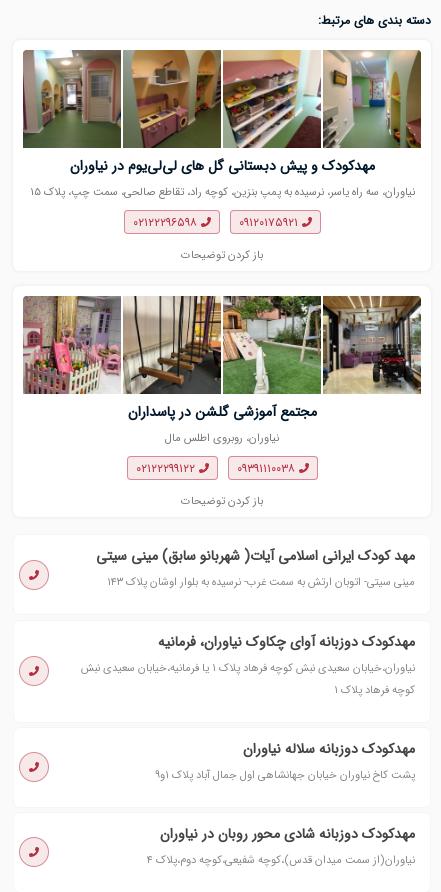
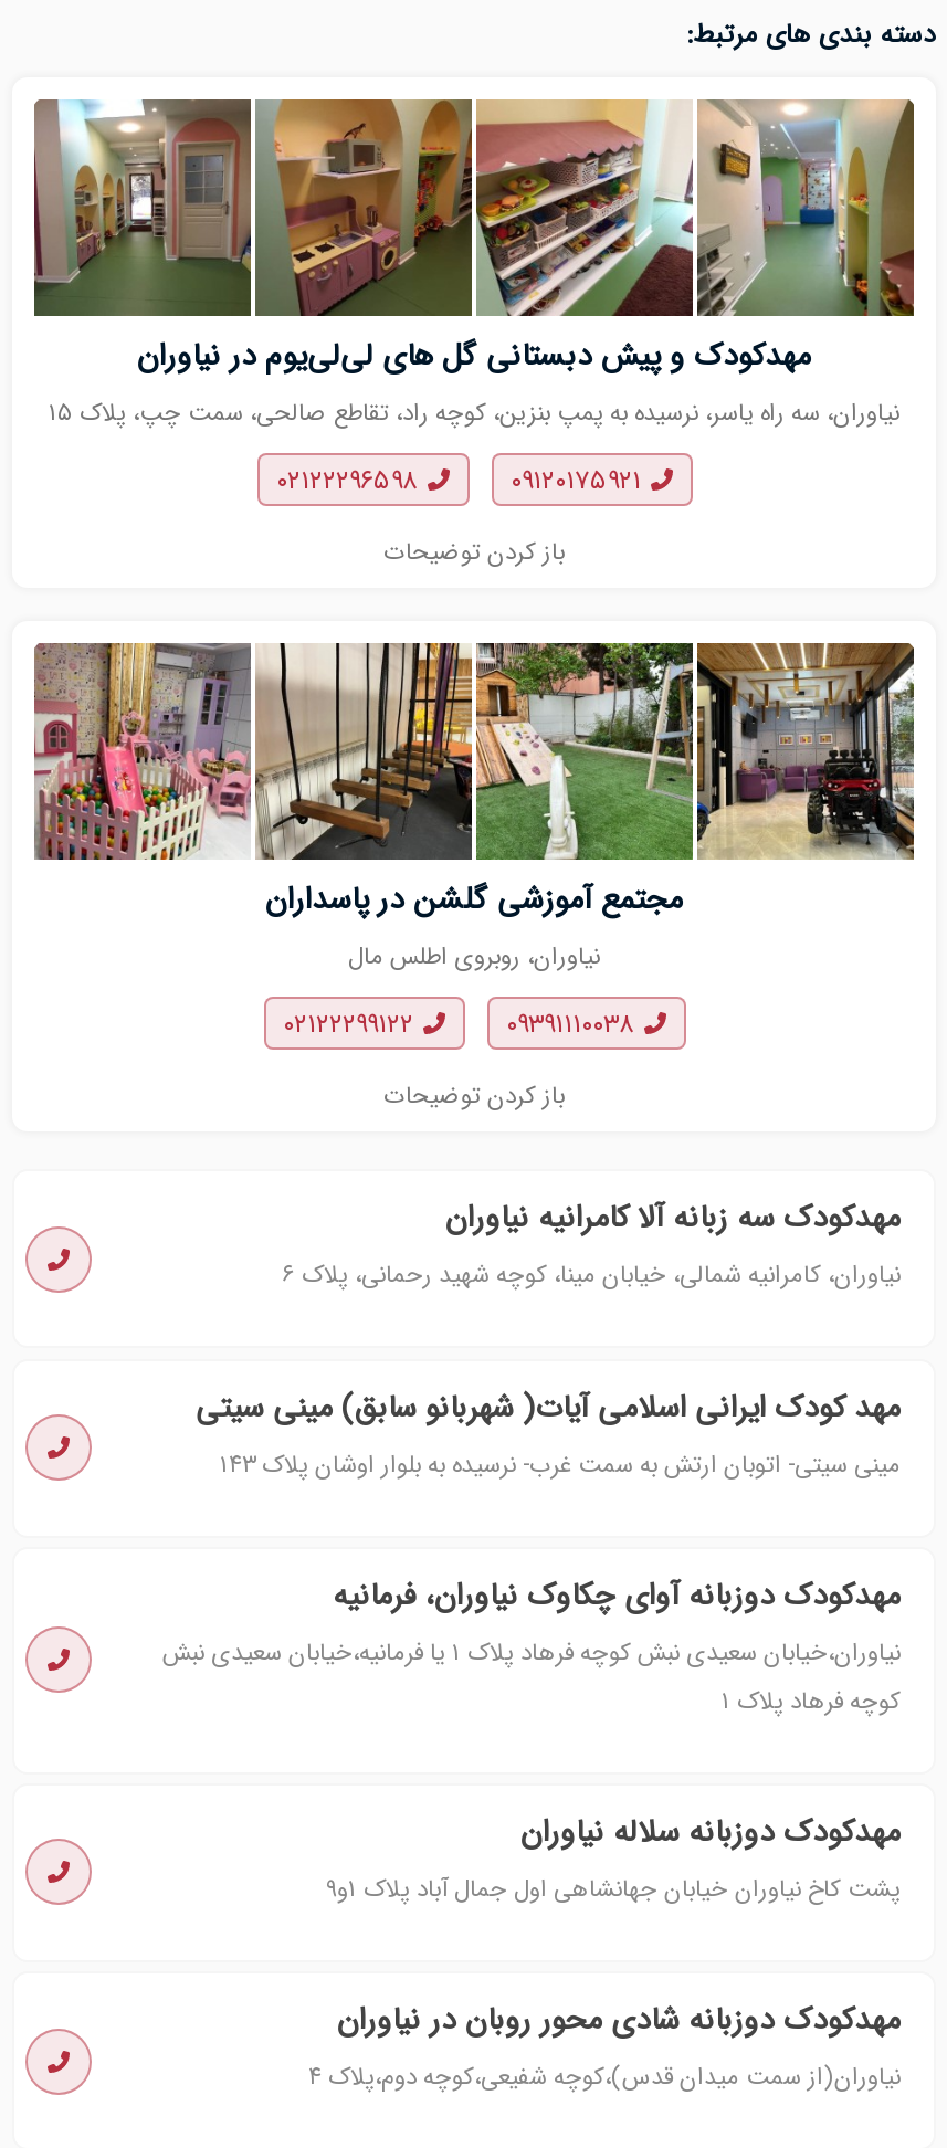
none -> [295,1194,901,1296] مهدکودک سه زبانه آلا کامرانیه نیاوران | نیاوران، کامرانیه شمالی، خیابان مینا، کوچه شهید رحمانی، پلاک ۶

